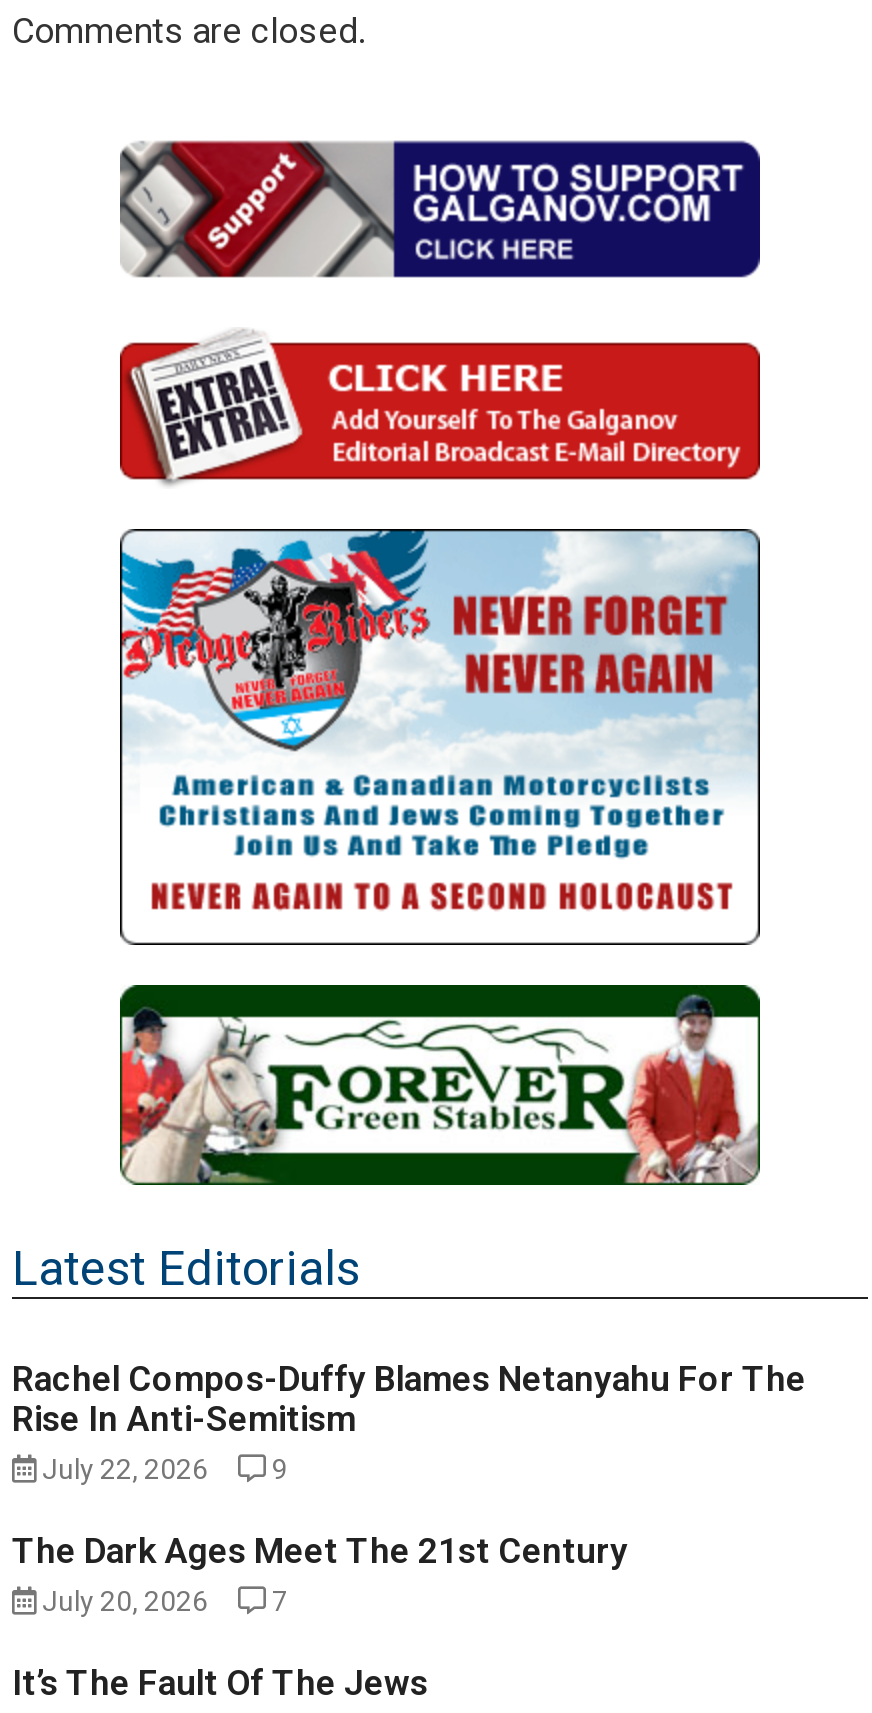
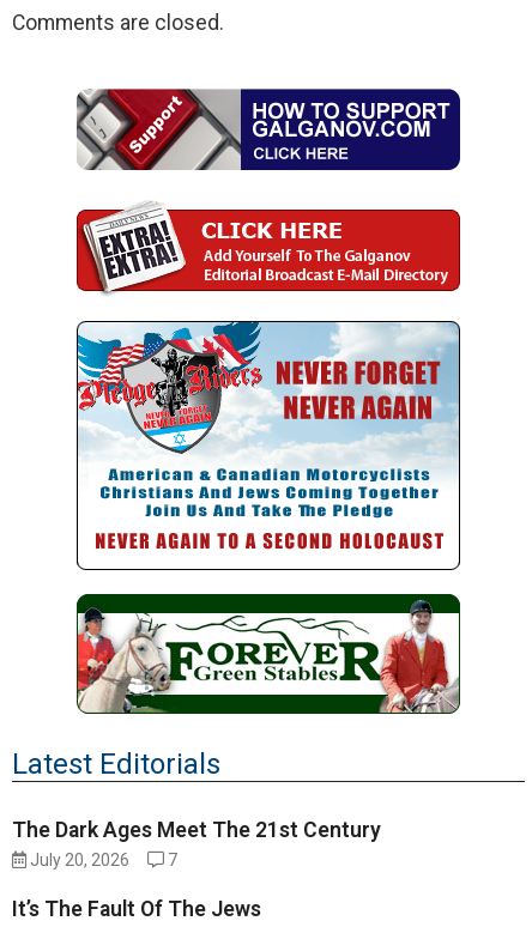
[12,1359,806,1485] Rachel Compos-Duffy Blames Netanyahu For The | Rise In Anti-Semitism | July 22, 2026 | 9 -> none

